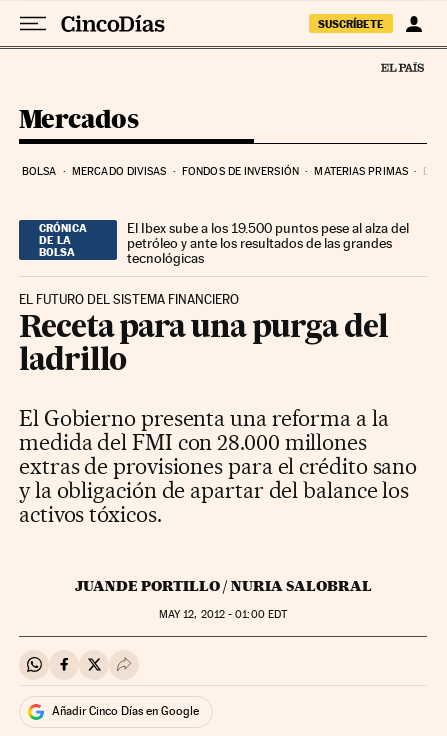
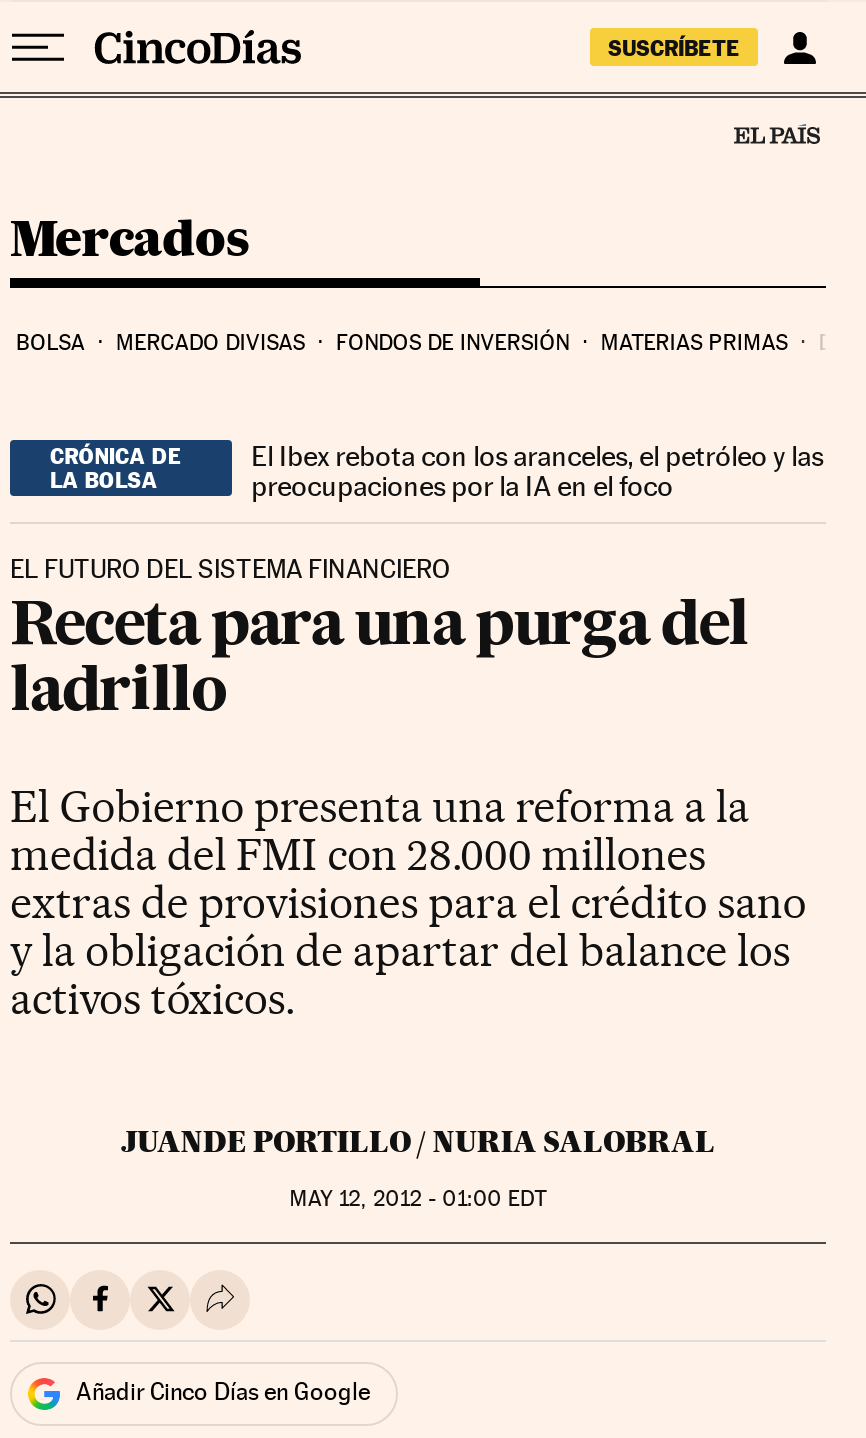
[127,220,409,266] El Ibex sube a los 19.500 puntos pese al alza del | petróleo y ante los resultados de las grandes | tecnológicas -> [251,439,823,501] El Ibex rebota con los aranceles, el petróleo y las | preocupaciones por la IA en el foco

